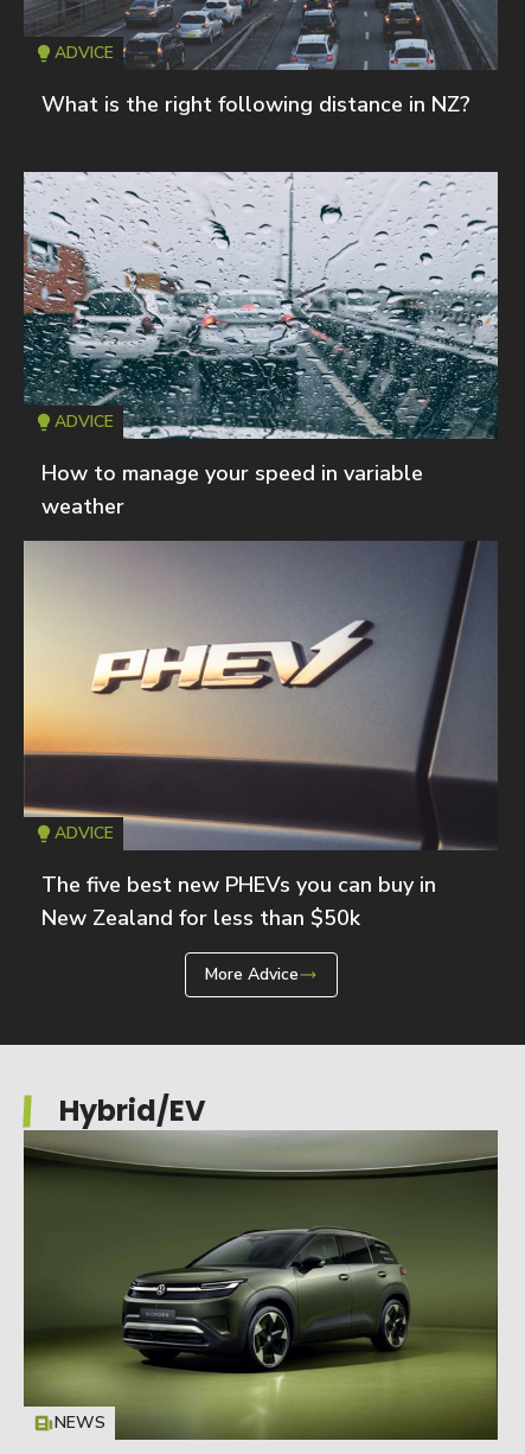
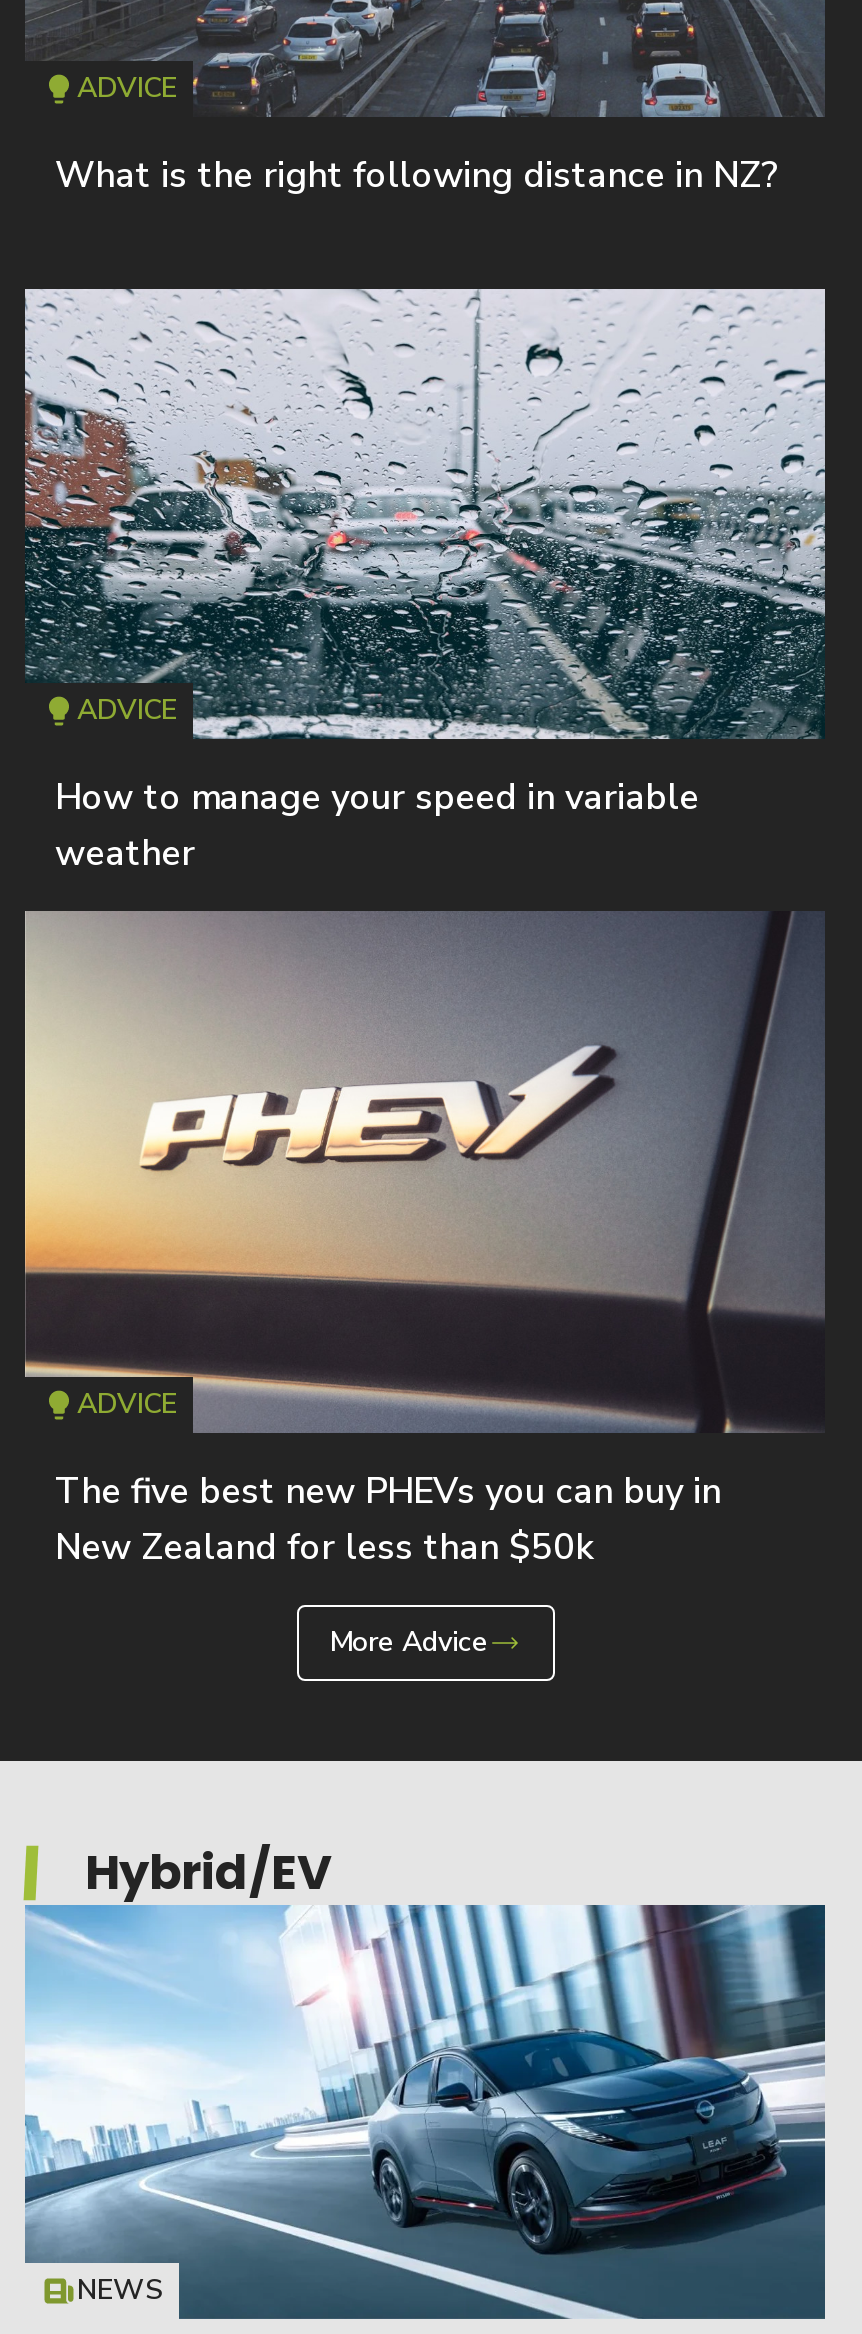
[23,1129,499,1441] [image] -> [23,1904,825,2322] [image]

